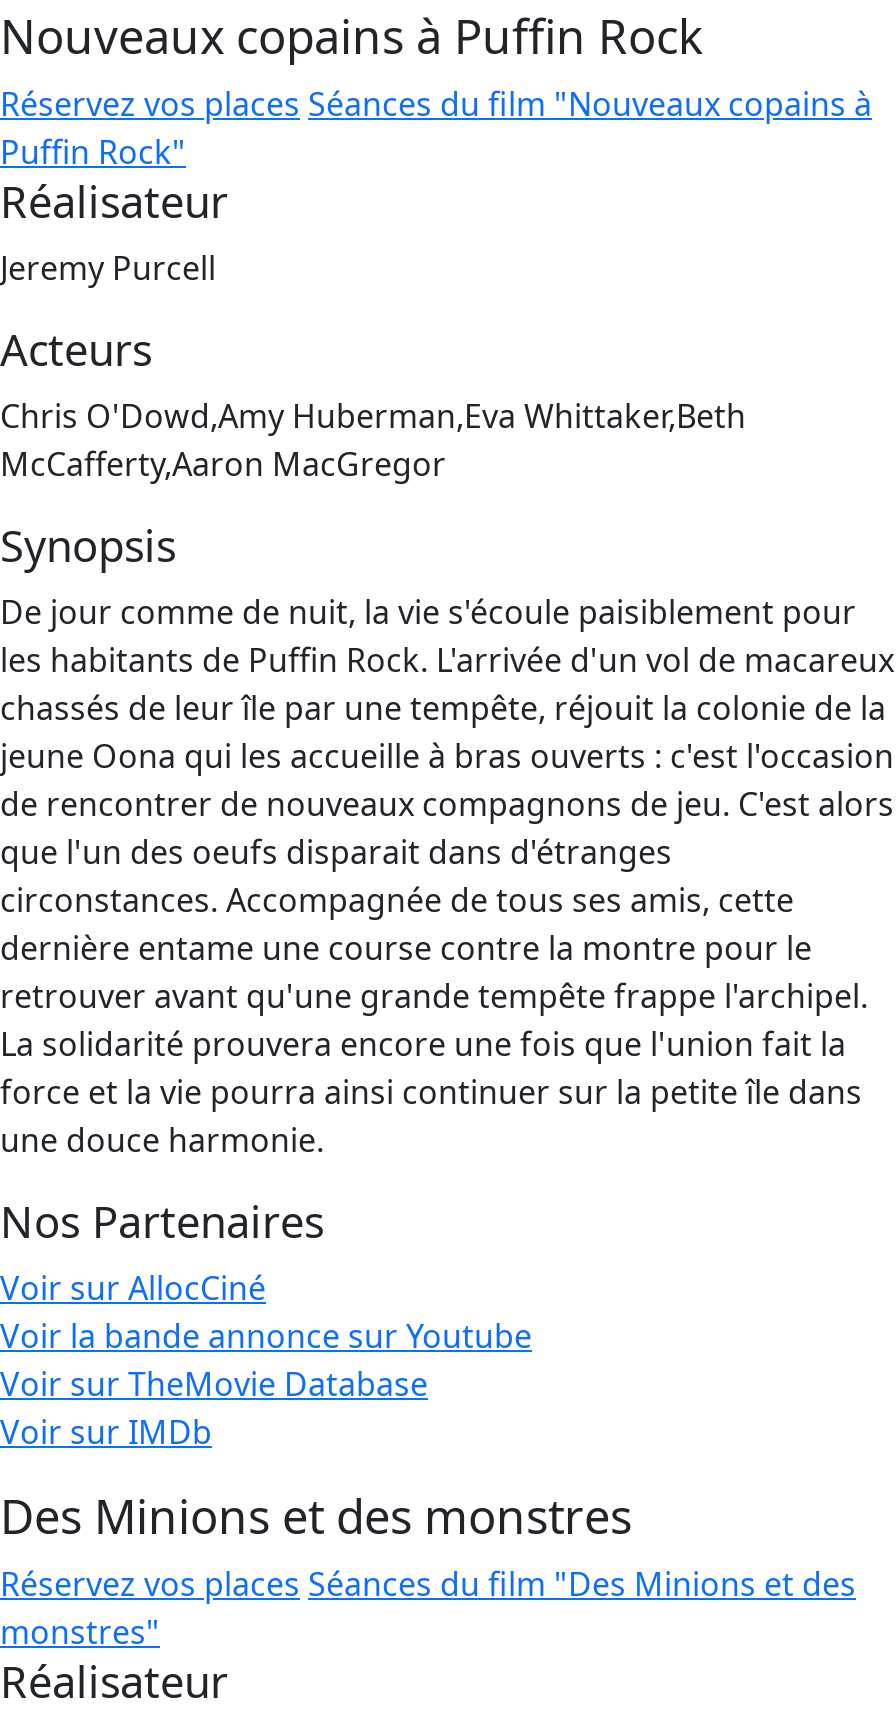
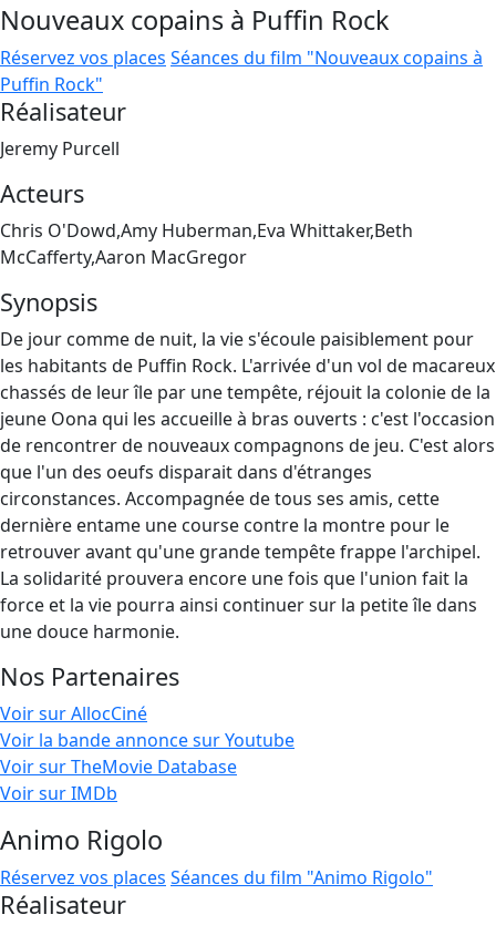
[0,1484,856,1654] Des Minions et des monstres | Réservez vos places Séances du film "Des Minions et des | monstres" -> [0,822,433,890] Animo Rigolo | Réservez vos places Séances du film "Animo Rigolo"

